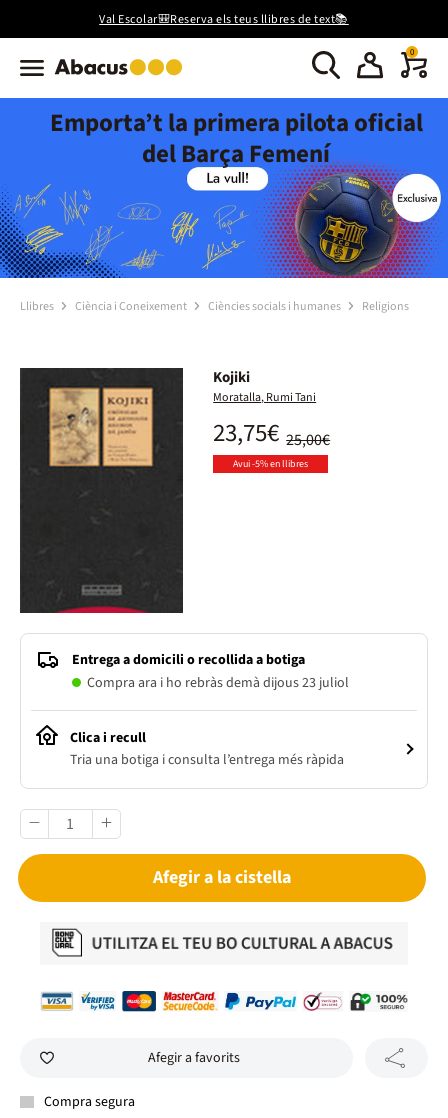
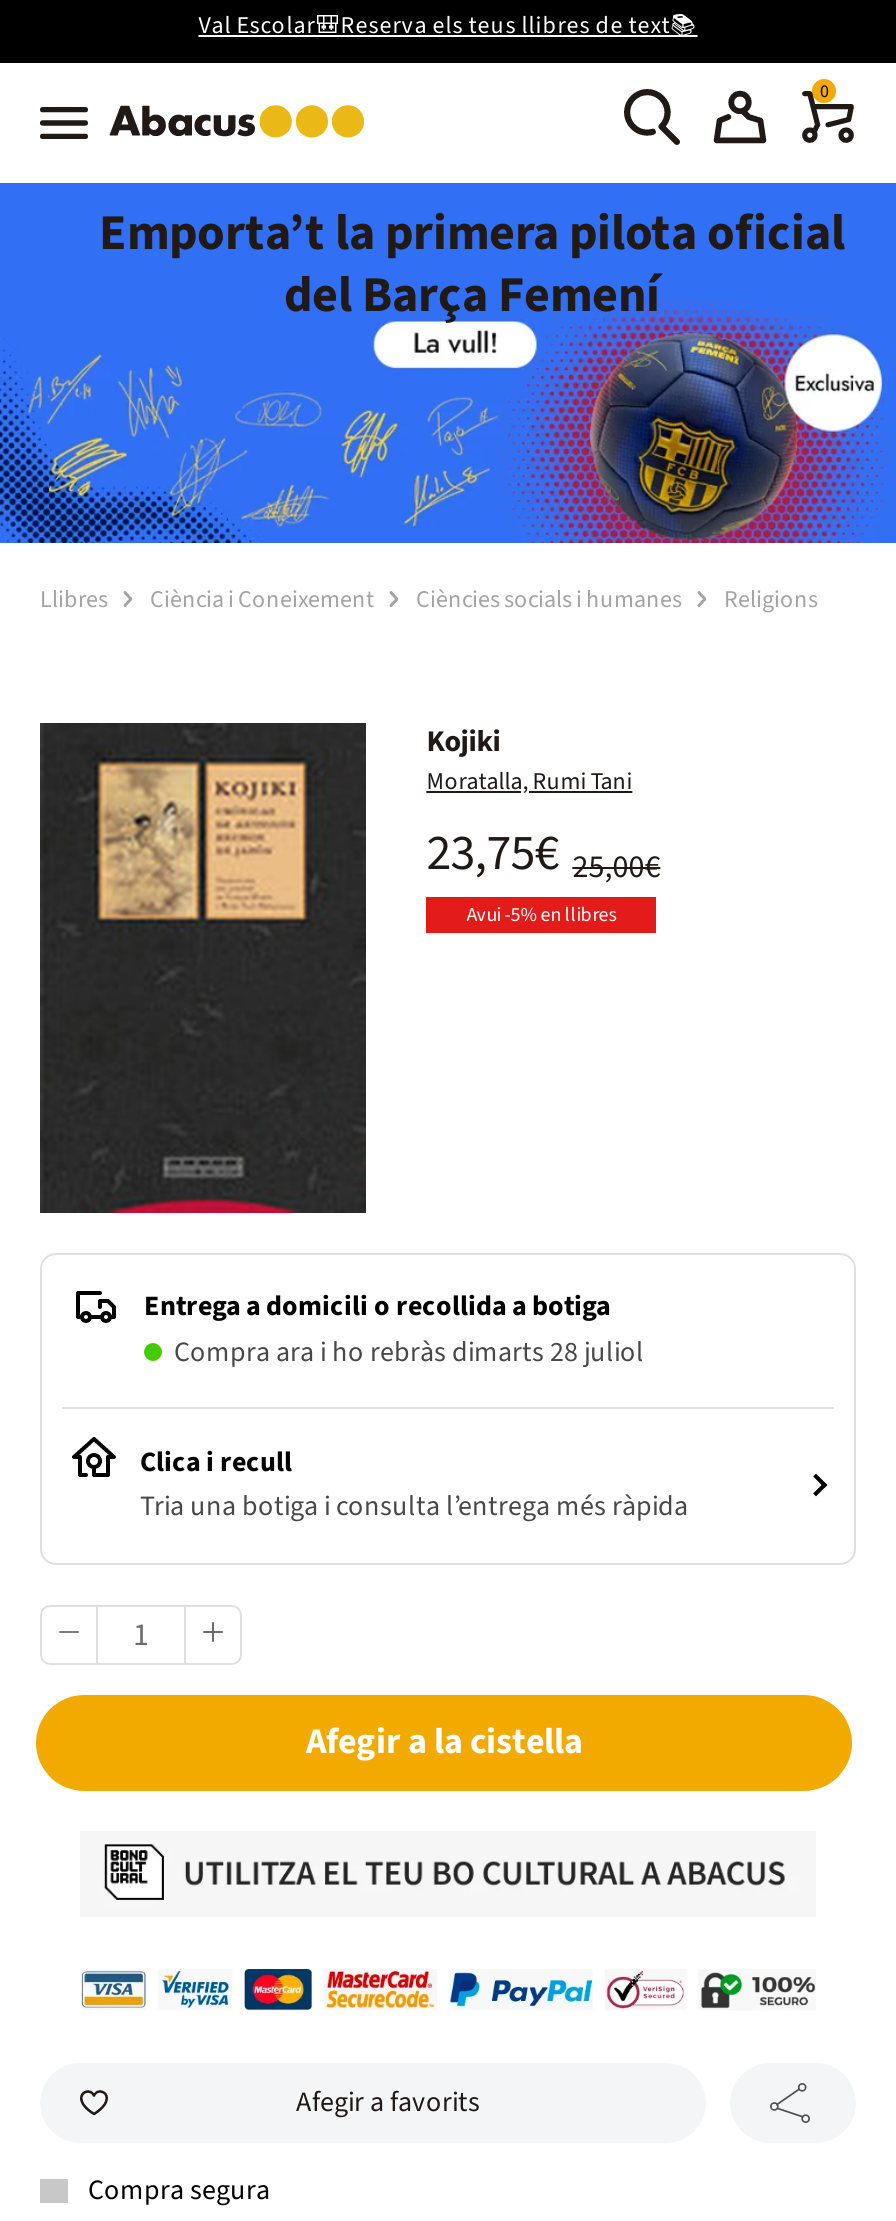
[87,673,349,693] Compra ara i ho rebràs demà dijous 23 juliol -> [174,1333,644,1373] Compra ara i ho rebràs dimarts 28 juliol

